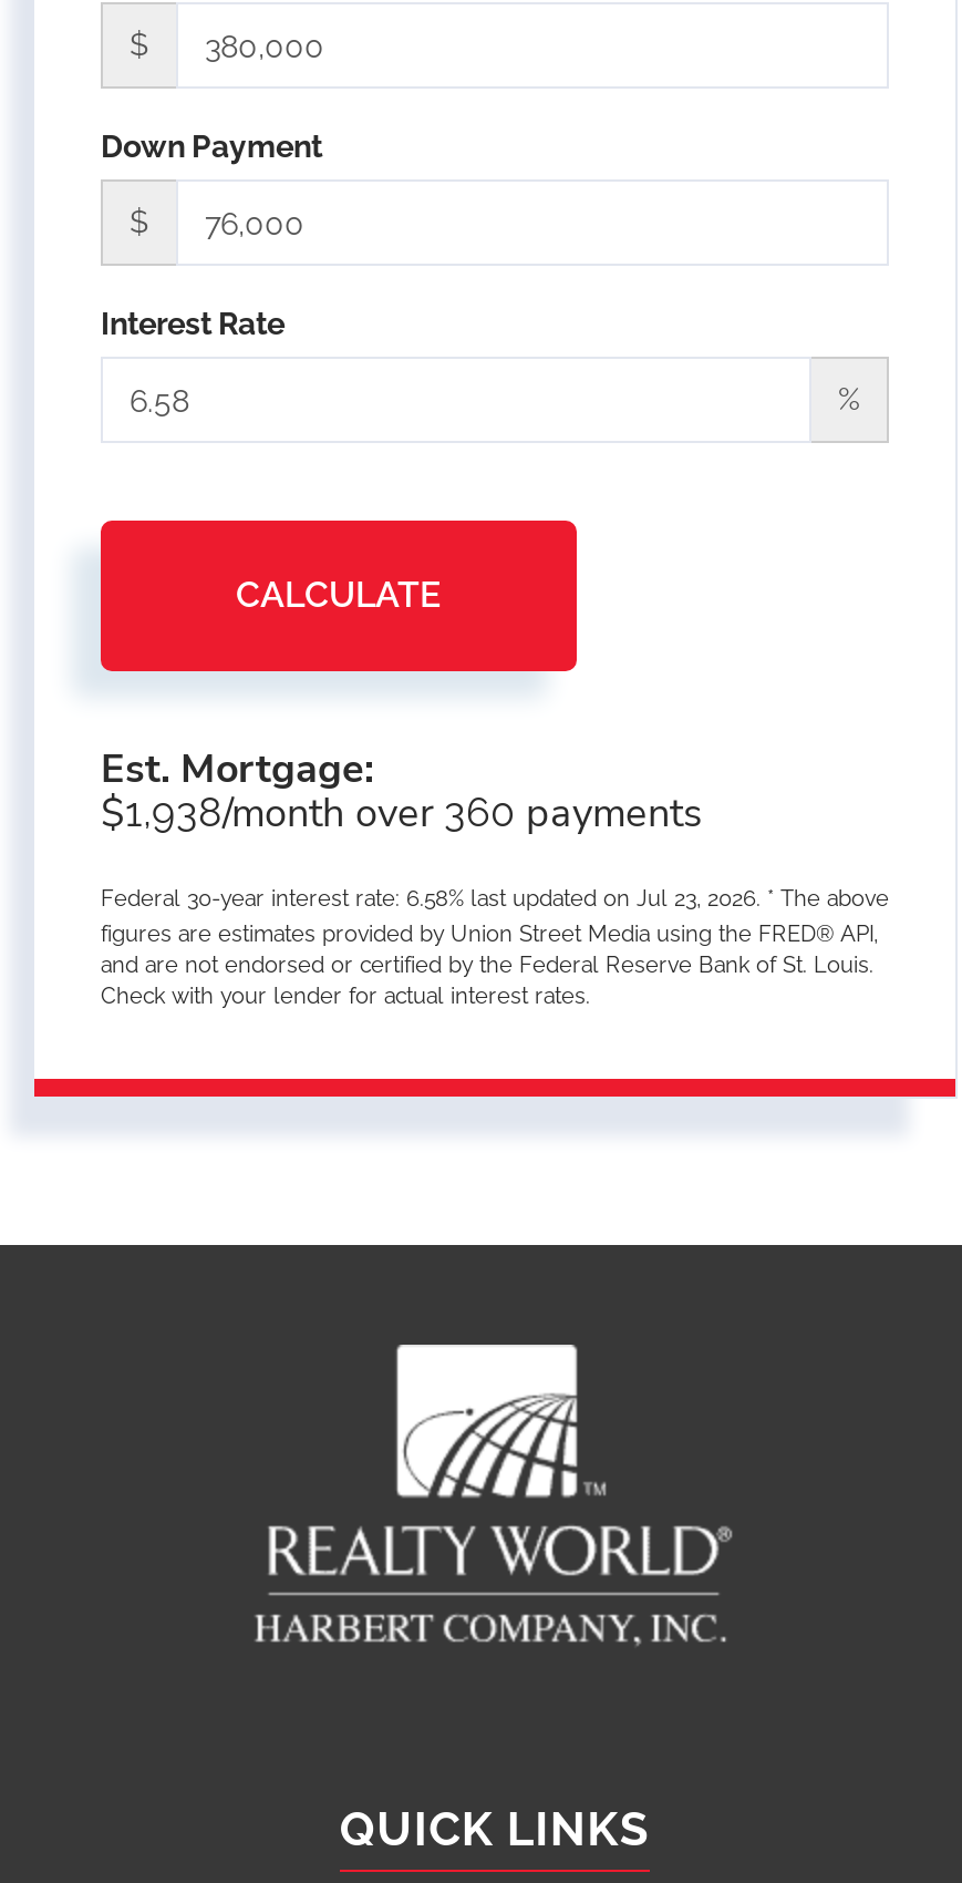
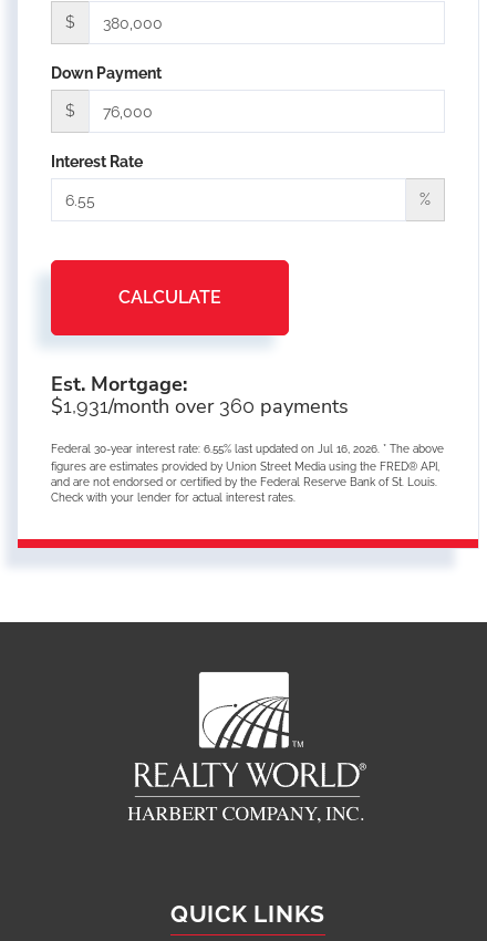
[101,787,703,840] $1,938/month over 360 payments -> [51,393,349,420] $1,931/month over 360 payments
[101,887,889,911] Federal 30-year interest rate: 6.58% last updated on Jul 23, 2026. * The above -> [51,443,444,455] Federal 30-year interest rate: 6.55% last updated on Jul 16, 2026. * The above

